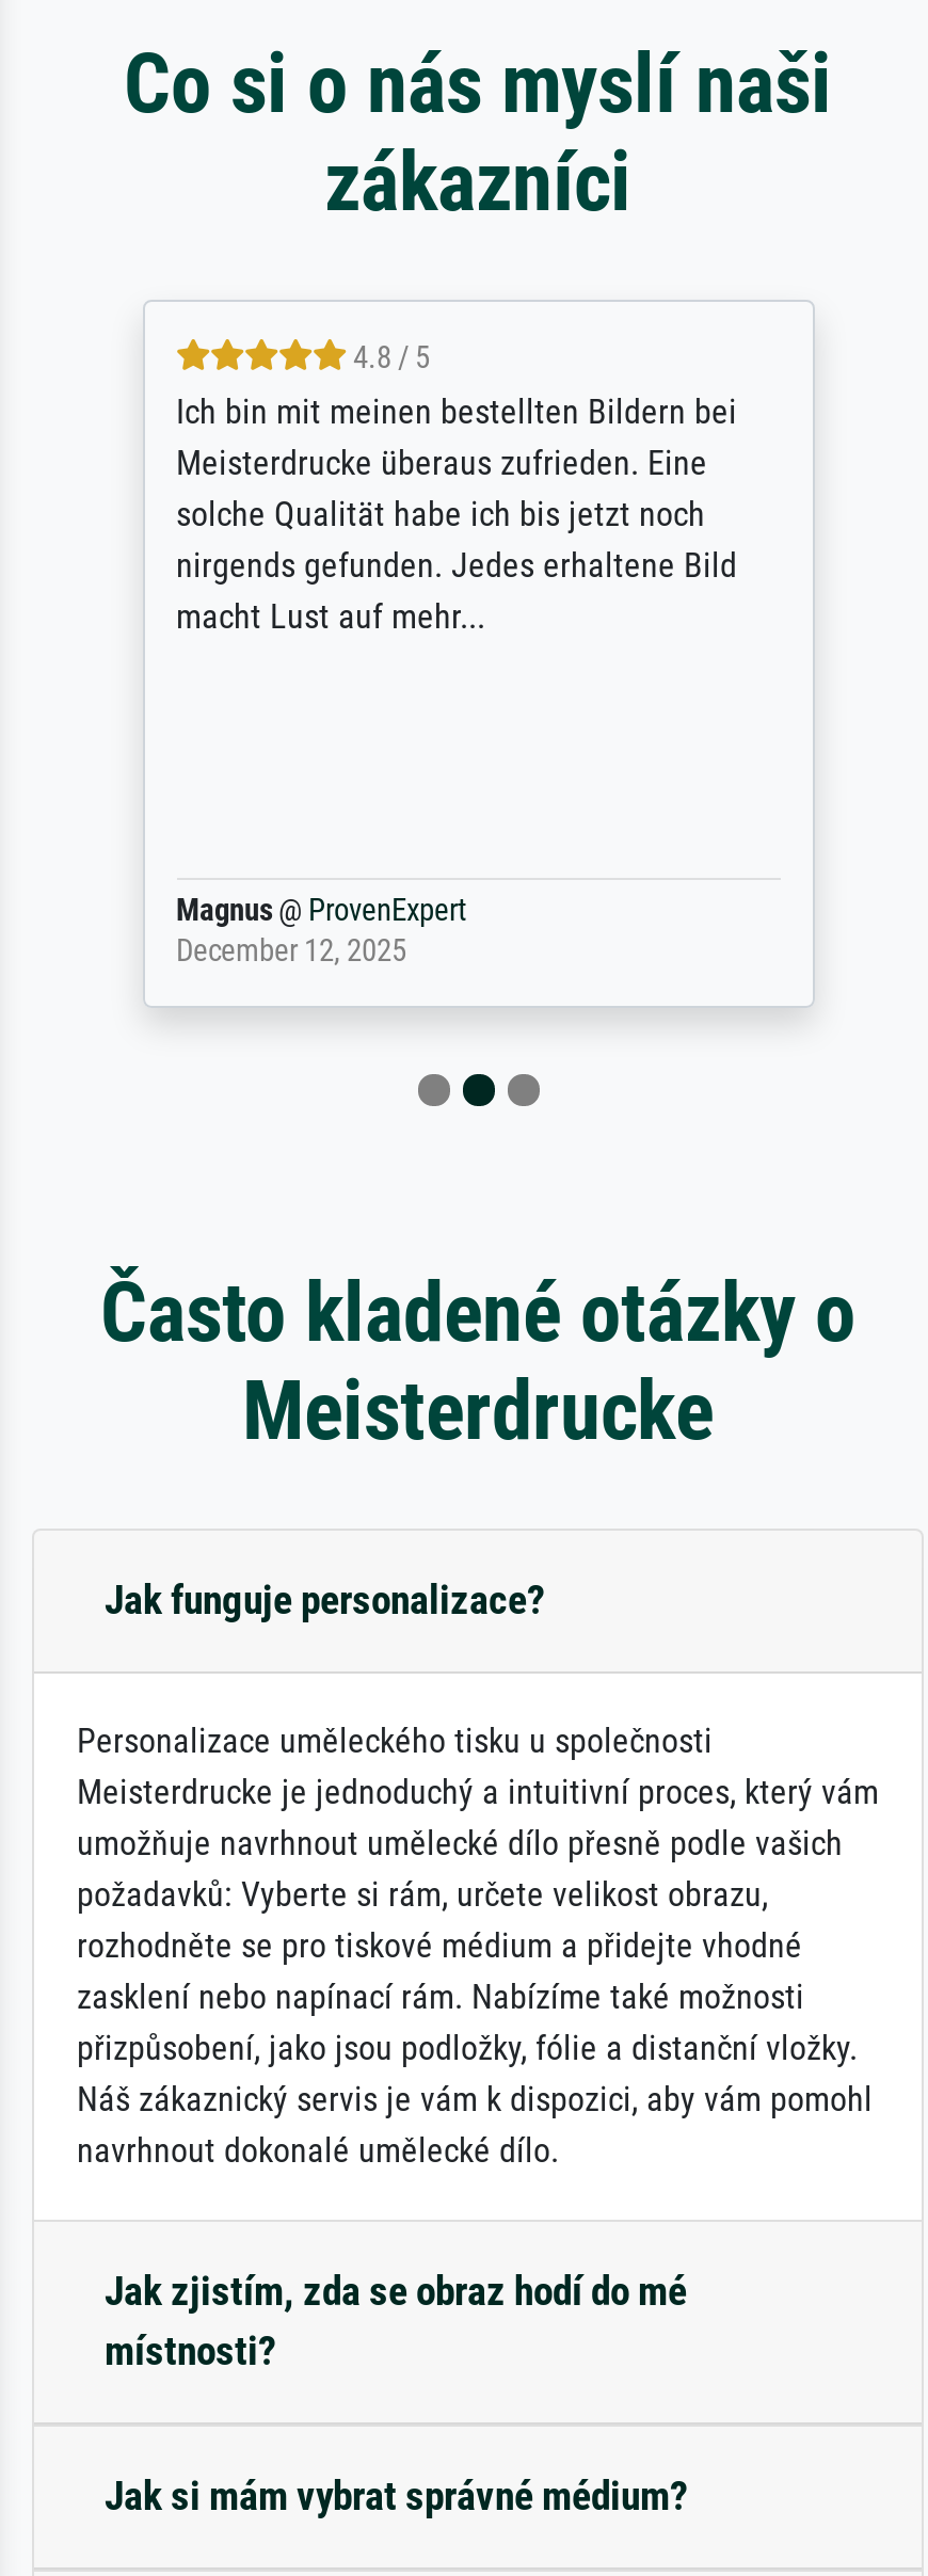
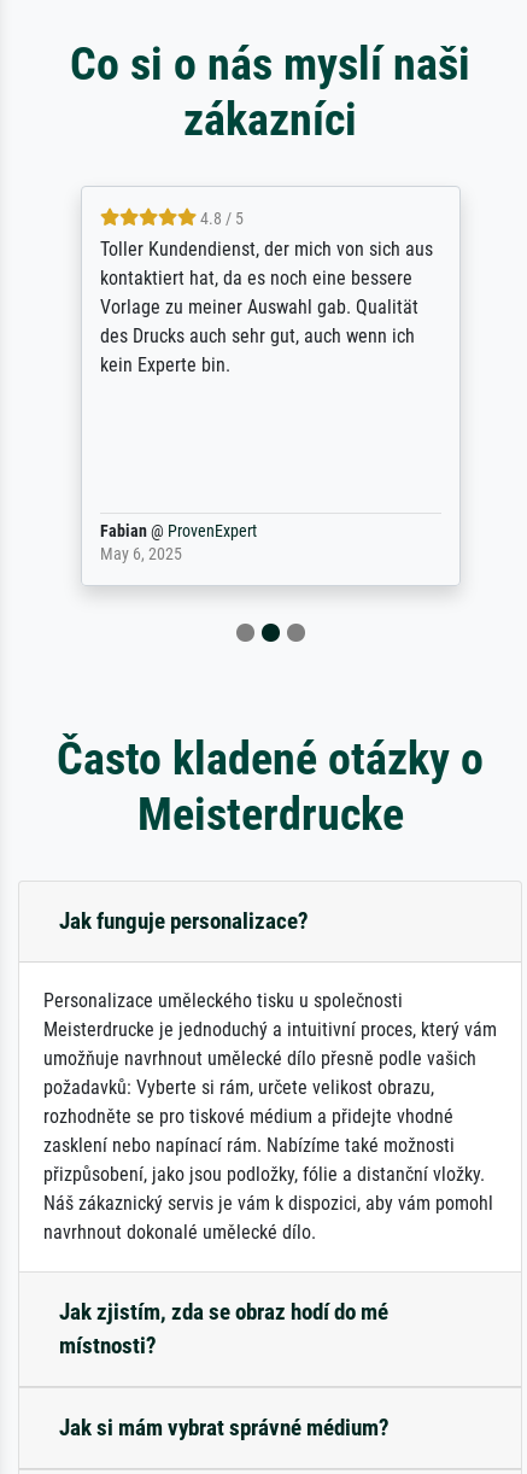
[176,391,737,636] Ich bin mit meinen bestellten Bildern bei | Meisterdrucke überaus zufrieden. Eine | solche Qualität habe ich bis jetzt noch | nirgends gefunden. Jedes erhaltene Bild | macht Lust auf mehr... -> [99,237,432,376] Toller Kundendienst, der mich von sich aus | kontaktiert hat, da es noch eine bessere | Vorlage zu meiner Auswahl gab. Qualität | des Drucks auch sehr gut, auch wenn ich | kein Experte bin.
[176,892,466,969] Magnus @ ProvenExpert | December 12, 2025 -> [99,521,256,564] Fabian @ ProvenExpert | May 6, 2025

